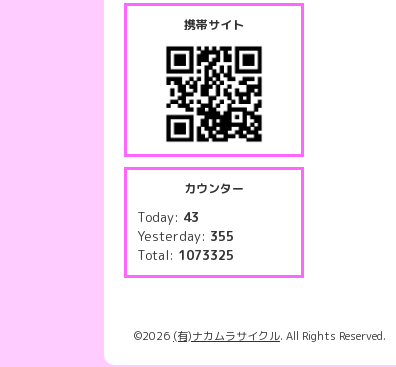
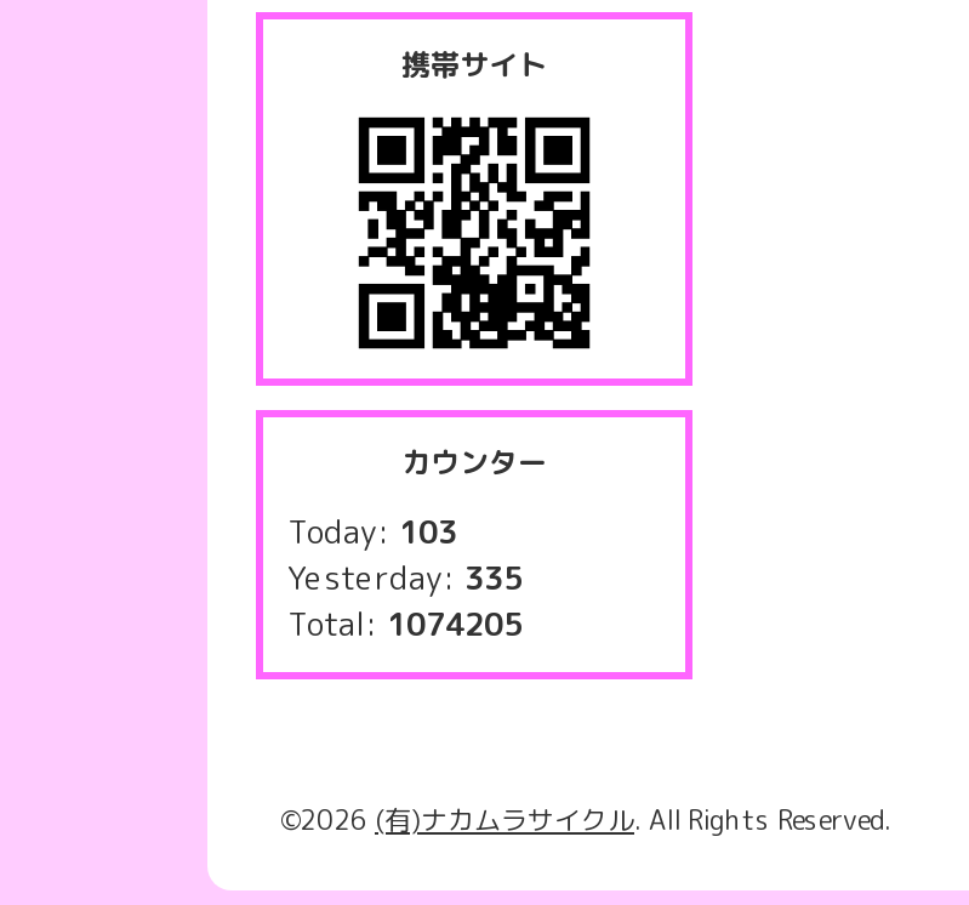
[137,208,199,226] Today: 43 -> [287,510,457,553] Today: 103
[137,227,234,245] Yesterday: 355 -> [287,556,523,599] Yesterday: 335
[137,246,234,264] Total: 1073325 -> [287,602,523,645] Total: 1074205

